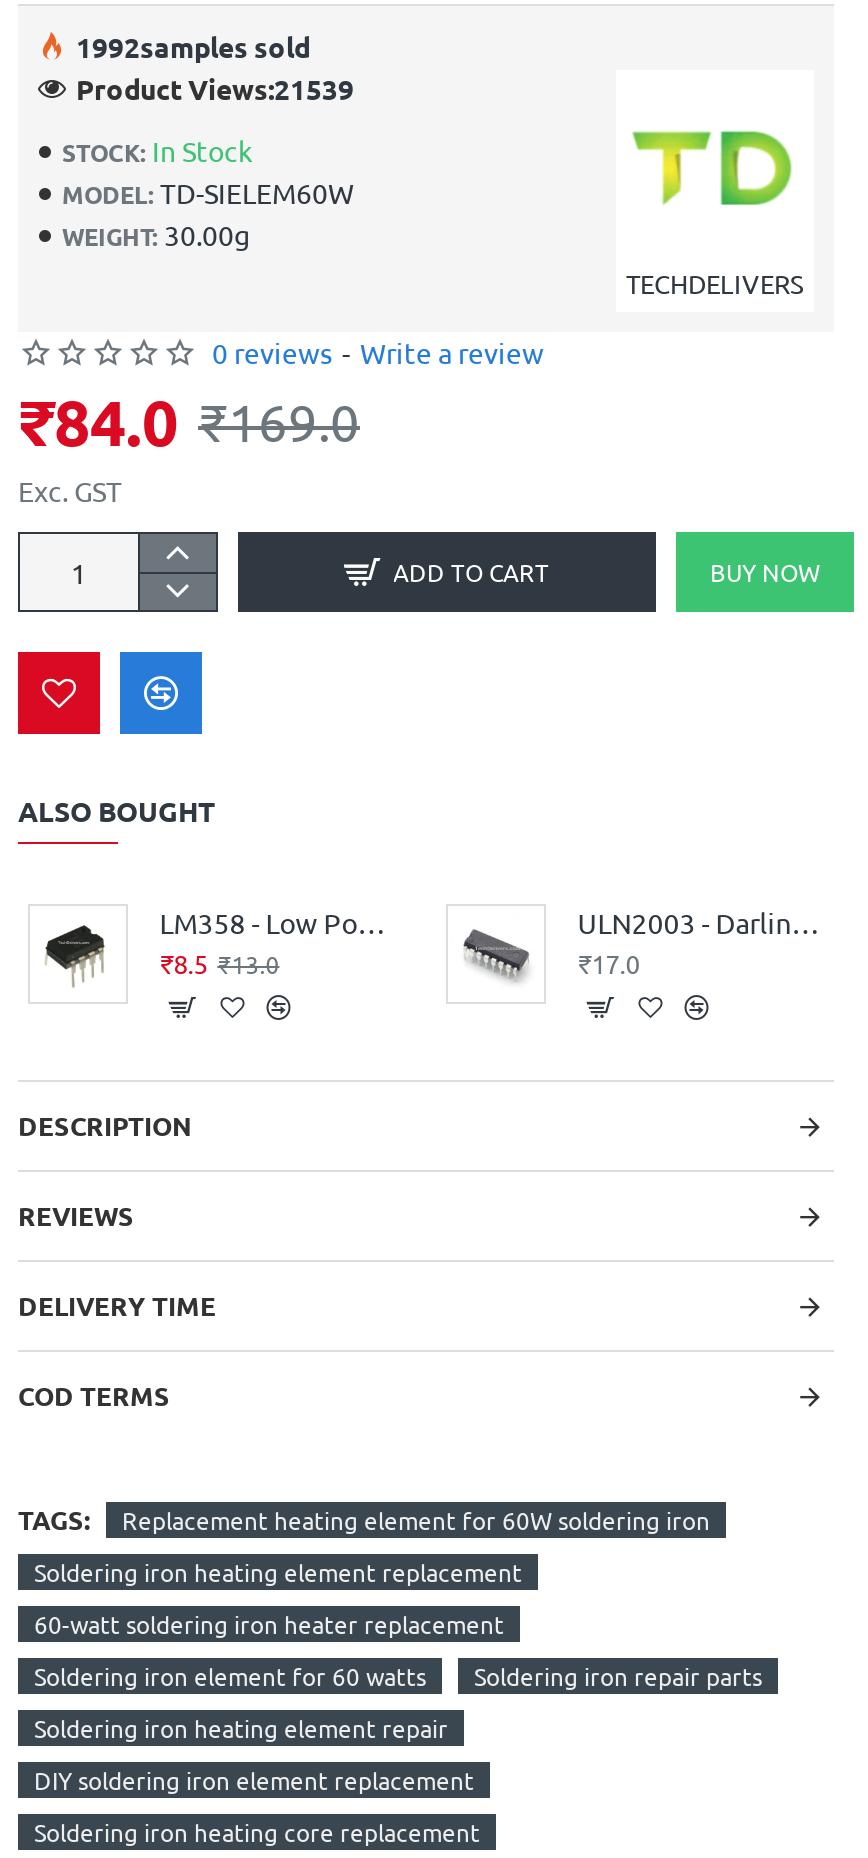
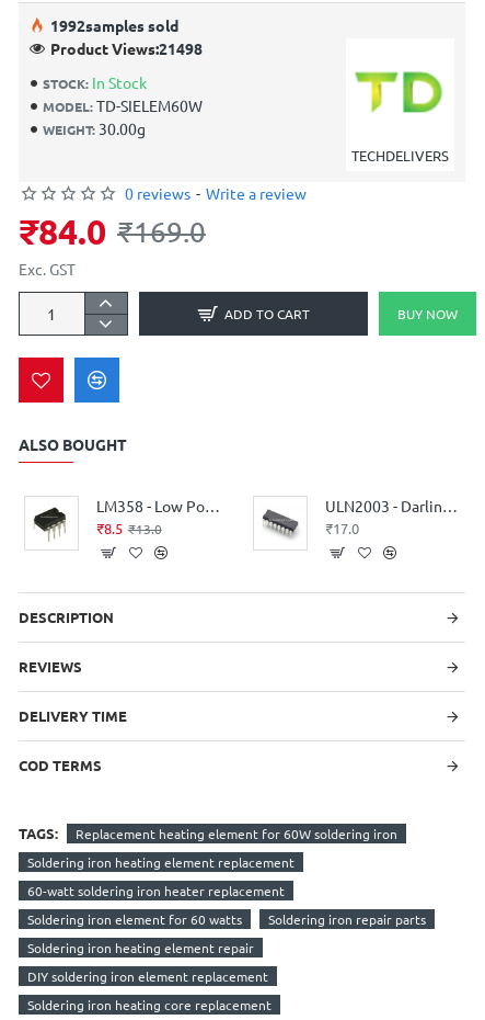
[76,70,354,106] Product Views:21539 -> [50,38,203,58] Product Views:21498

